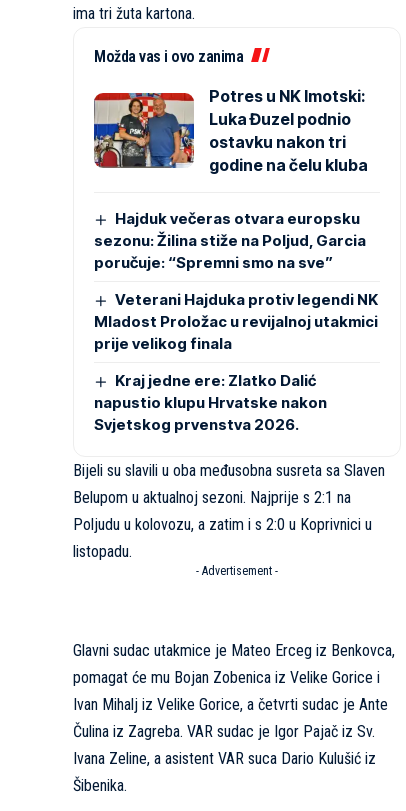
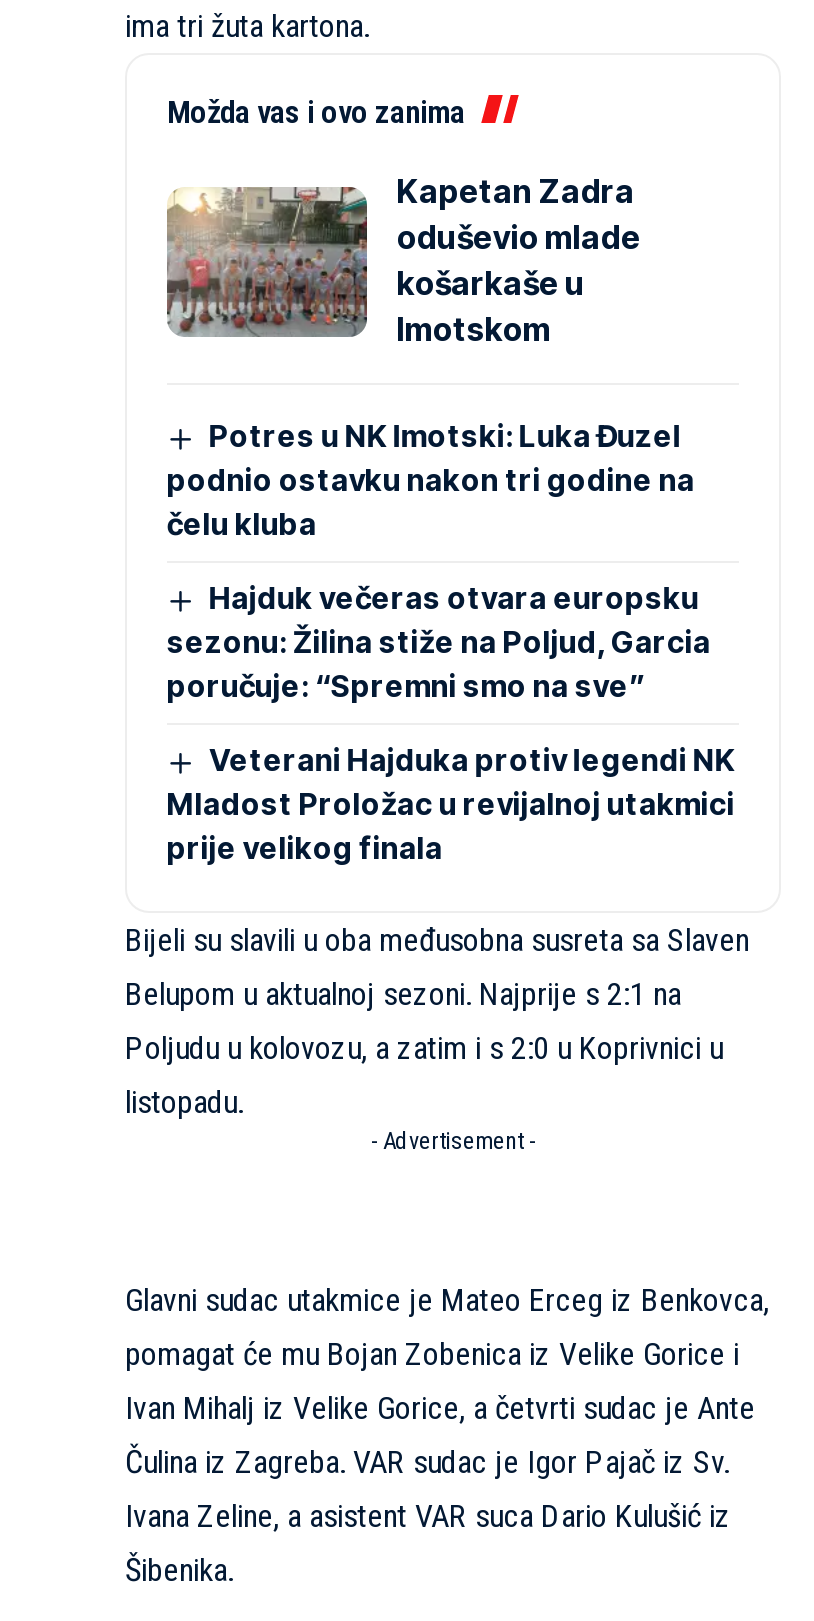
[93,86,368,175] [image] | Potres u NK Imotski: | Luka Đuzel podnio | ostavku nakon tri | godine na čelu kluba -> [165,172,695,544] [image] | Kapetan Zadra | oduševio mlade | košarkaše u | Imotskom | Potres u NK Imotski: Luka Đuzel | podnio ostavku nakon tri godine na | čelu kluba
moved [94,209,378,353] -> [167,580,735,868]: Hajduk večeras otvara europsku | sezonu: Žilina stiže na Poljud, Garcia | poručuje: “Spremni smo na sve” | Veterani Hajduka protiv legendi NK | Mladost Proložac u revijalnoj utakmici | prije velikog finala
[94,371,327,434] Kraj jedne ere: Zlatko Dalić | napustio klupu Hrvatske nakon | Svjetskog prvenstva 2026. -> none

